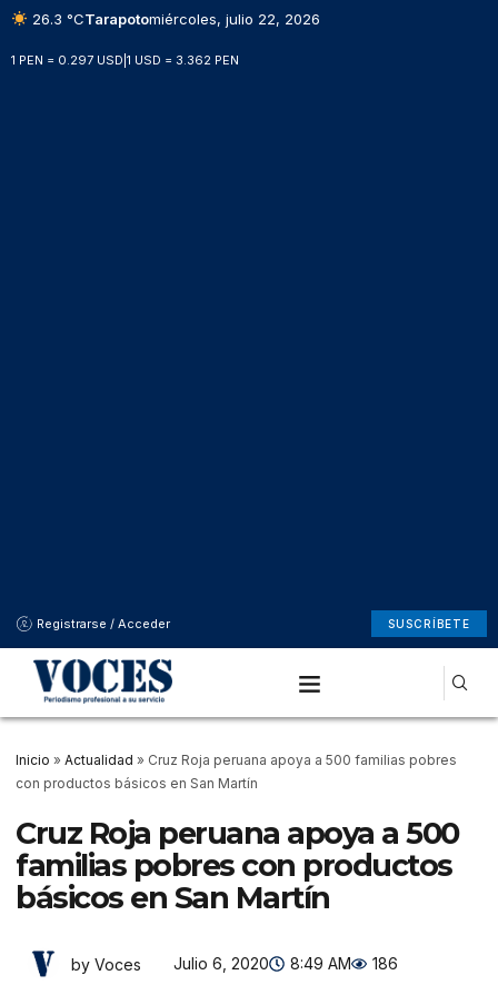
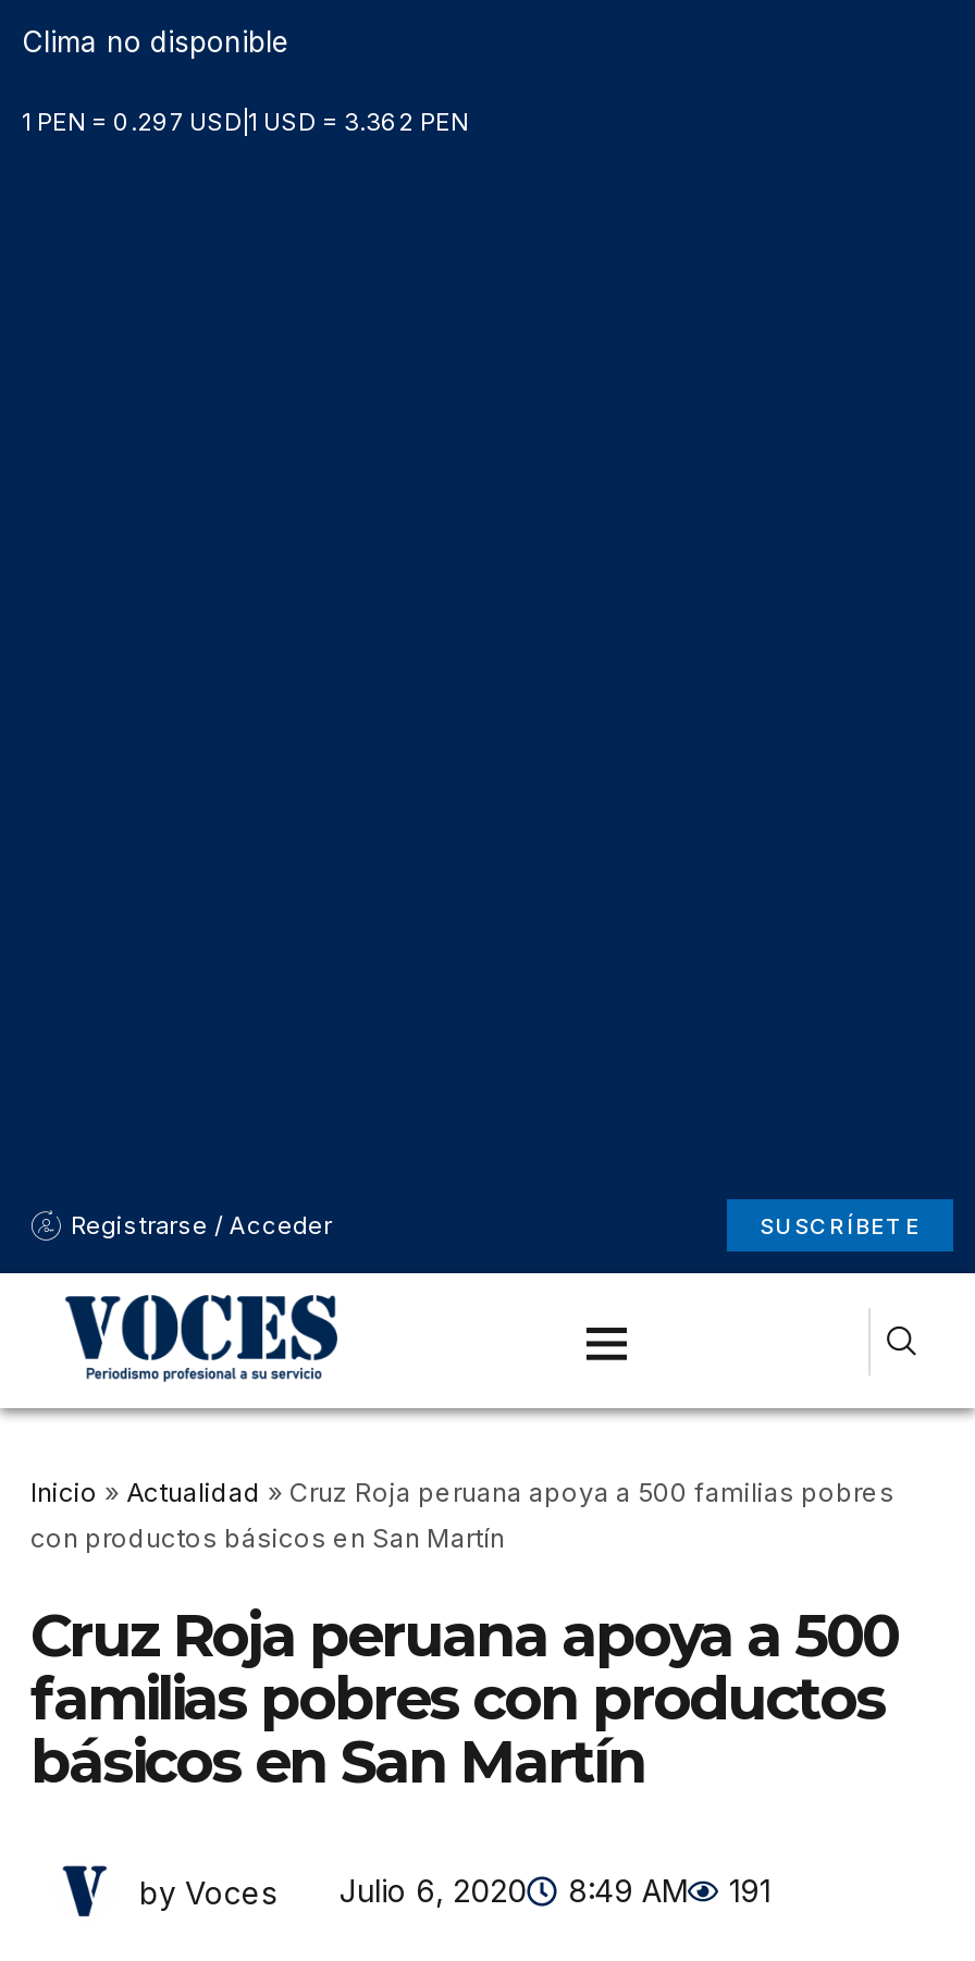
[28,10,320,28] 26.3 °CTarapotomiércoles, julio 22, 2026 -> [22,24,289,59] Clima no disponible
[71,954,398,973] by Voces Julio 6, 2020 8:49 AM 186 -> [139,1872,770,1910] by Voces Julio 6, 2020 8:49 AM 191

